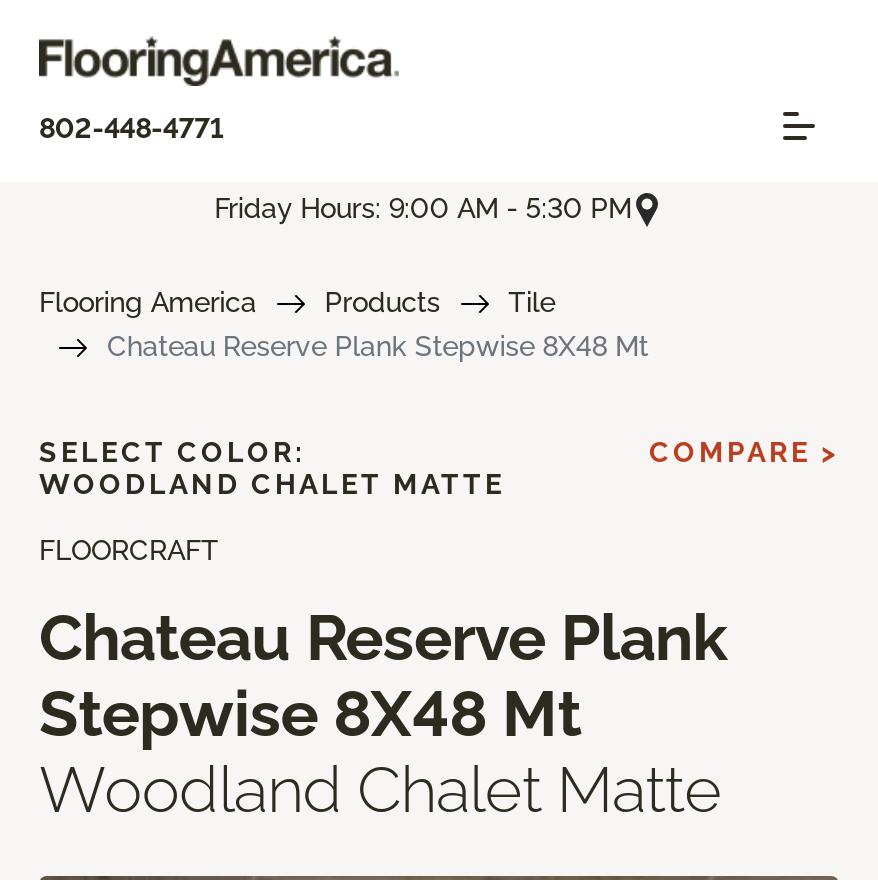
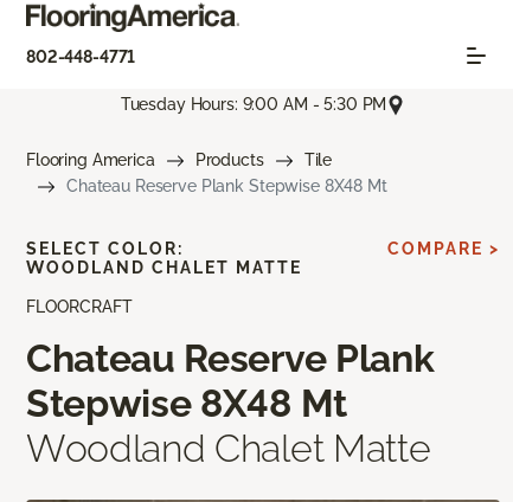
[214,192,632,224] Friday Hours: 9:00 AM - 5:30 PM -> [120,95,387,114] Tuesday Hours: 9:00 AM - 5:30 PM

